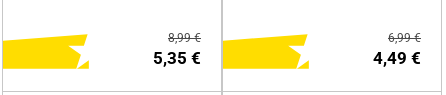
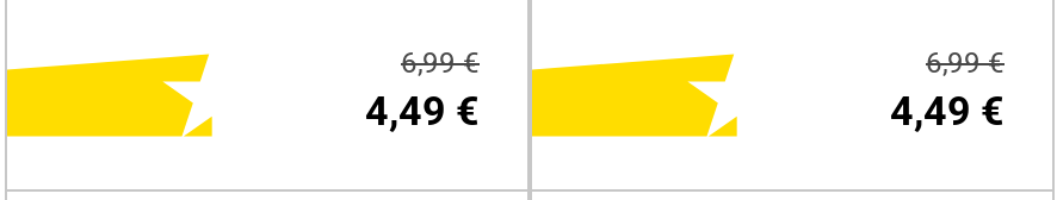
[168,31,201,45] 8,99 € -> [401,46,480,80] 6,99 €
[153,48,201,68] 5,35 € -> [365,87,480,135] 4,49 €

